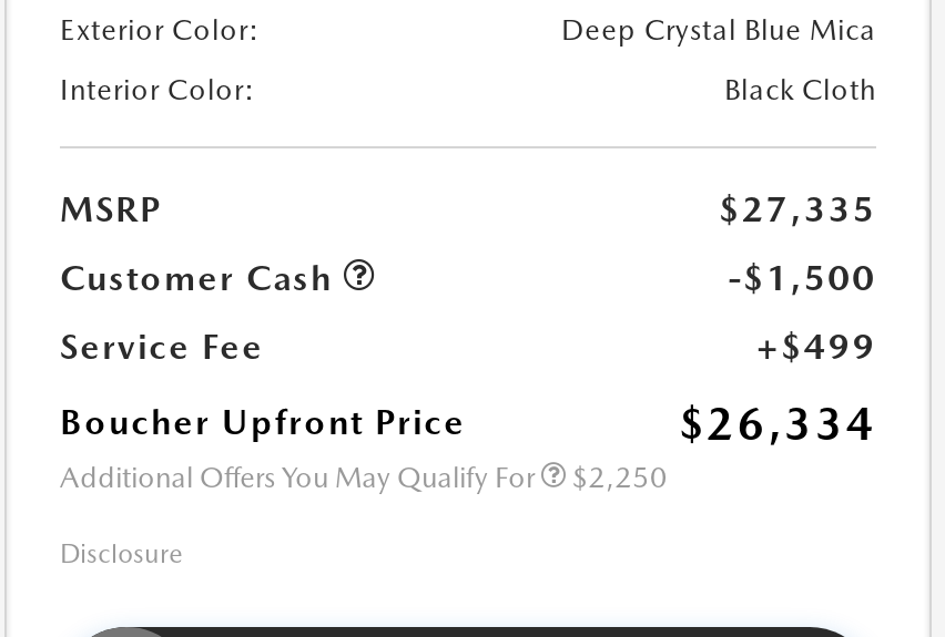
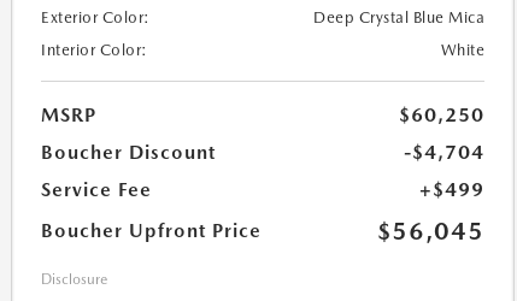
[724,73,876,106] Black Cloth -> [440,41,484,59] White
[719,188,876,230] $27,335 -> [399,104,484,127] $60,250
[60,257,876,299] Customer Cash | -$1,500 -> [41,141,484,164] Boucher Discount | -$4,704
[60,396,876,494] $26,334 | Additional Offers You May Qualify For | $2,250 -> [377,217,484,246] $56,045

